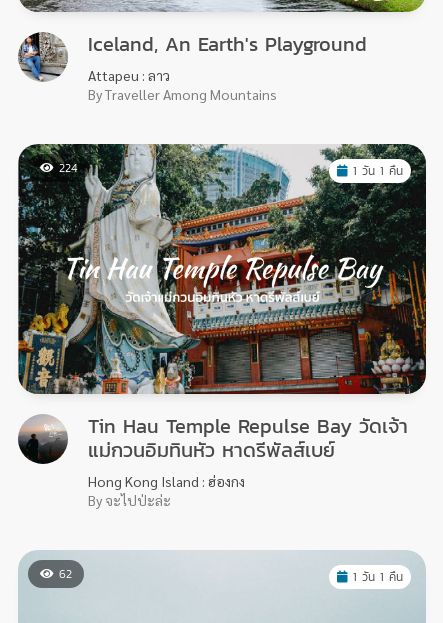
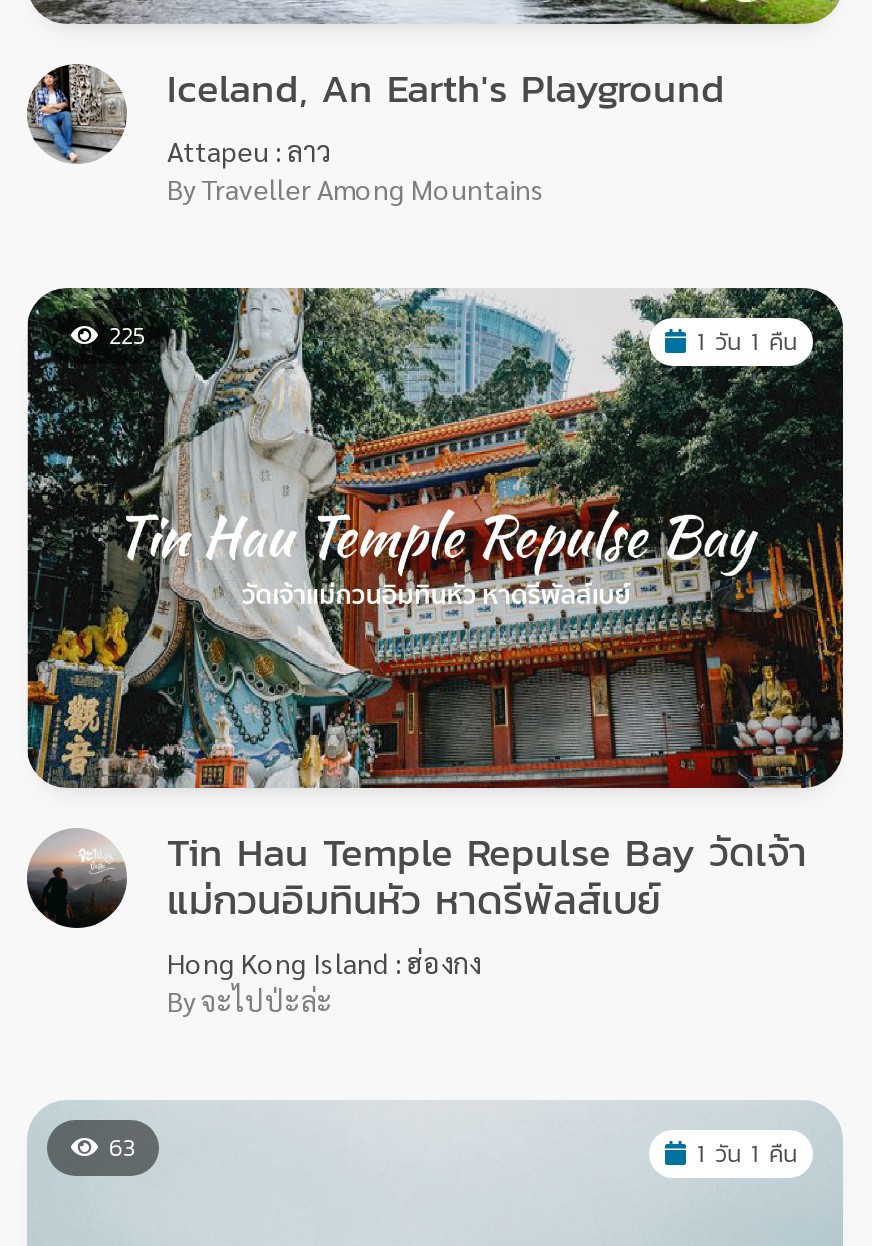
[59,159,77,177] 224 -> [109,318,145,354] 225
[59,565,72,583] 62 -> [109,1130,135,1166] 63

